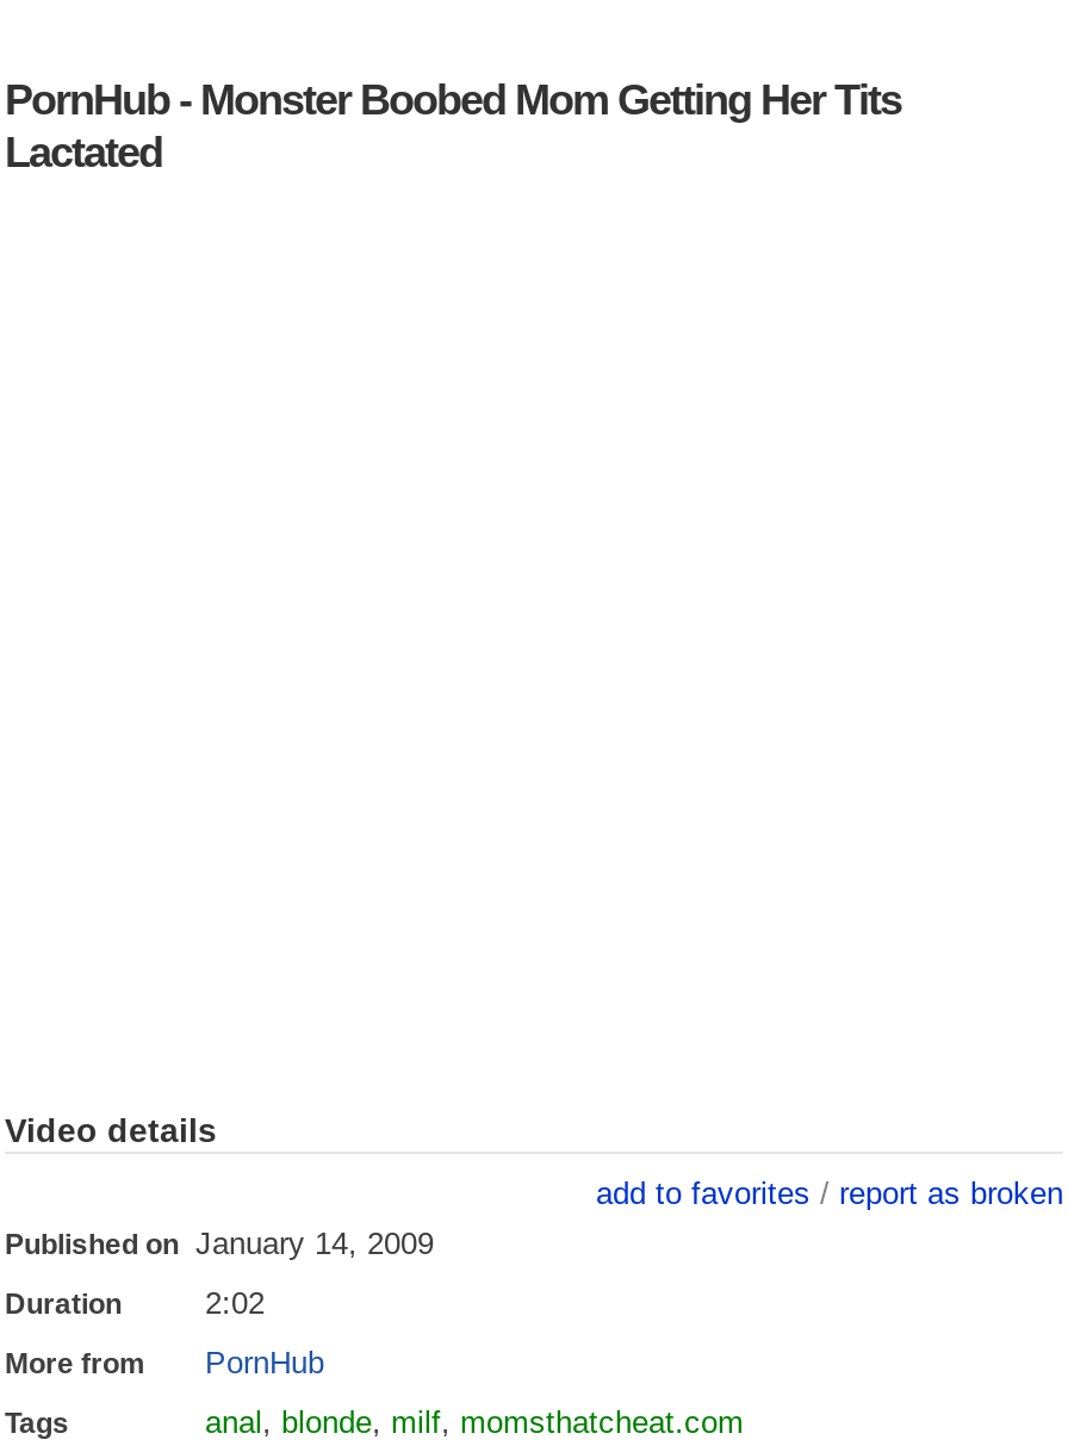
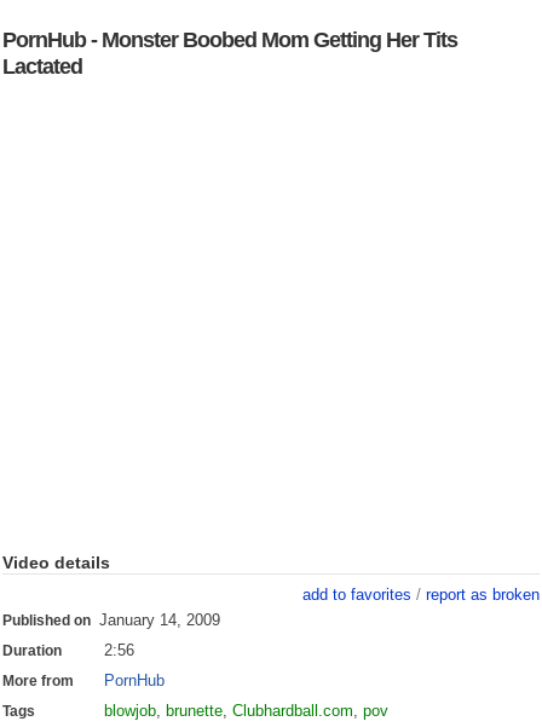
[195,1284,265,1320] 2:02 -> [99,641,134,659] 2:56
[205,1403,744,1439] anal, blonde, milf, momsthatcheat.com -> [104,701,388,719] blowjob, brunette, Clubhardball.com, pov

